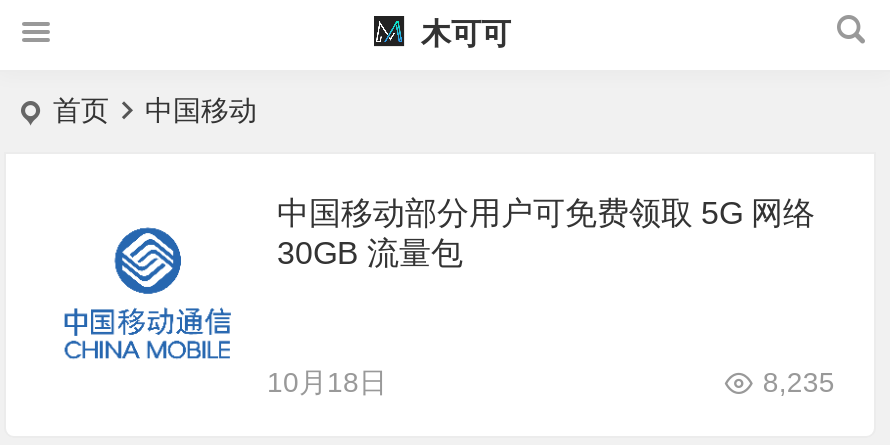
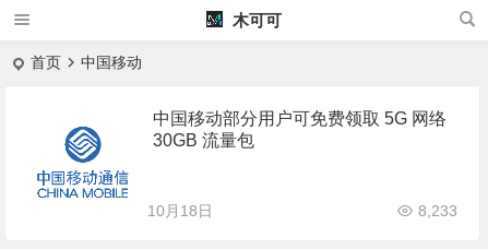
[763,366,835,398] 8,235 -> [419,202,458,220] 8,233

